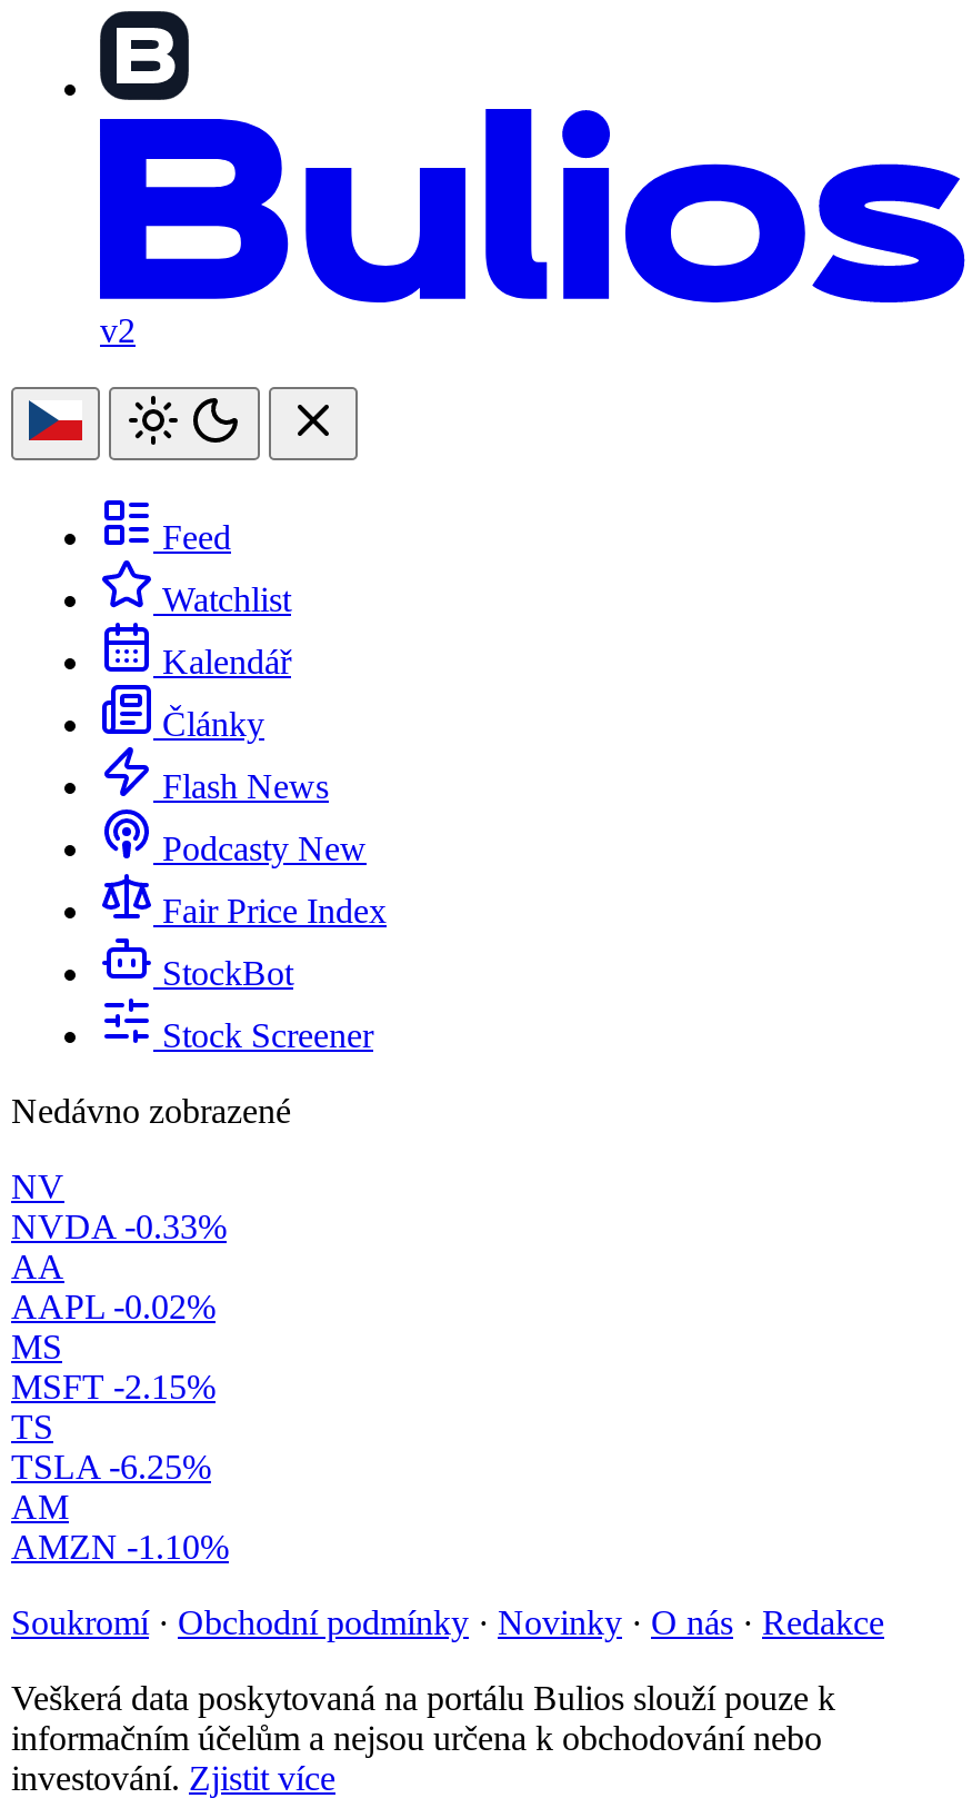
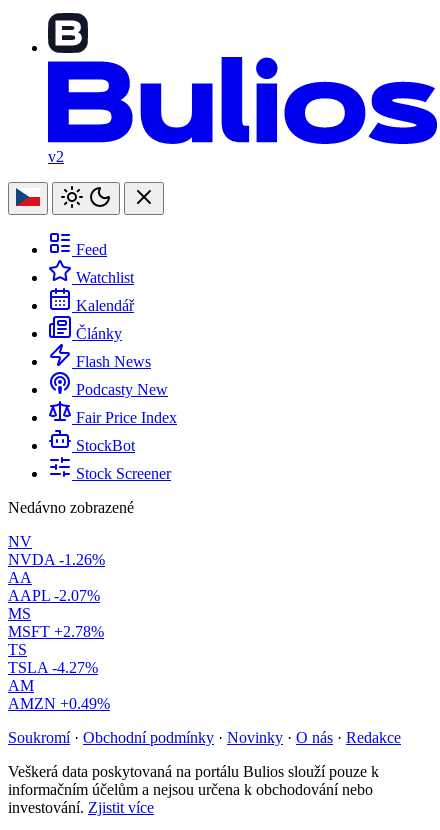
[11,1208,227,1246] NVDA -0.33% -> [8,551,105,568] NVDA -1.26%
[11,1288,216,1326] AAPL -0.02% -> [8,587,100,604] AAPL -2.07%
[11,1368,216,1406] MSFT -2.15% -> [8,623,104,640] MSFT +2.78%
[11,1448,211,1486] TSLA -6.25% -> [8,659,98,676] TSLA -4.27%
[11,1528,229,1566] AMZN -1.10% -> [8,695,110,712] AMZN +0.49%

